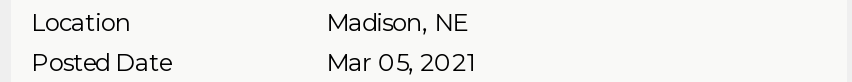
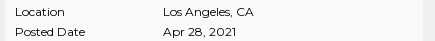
[326,7,468,37] Madison, NE -> [163,3,254,18] Los Angeles, CA
[326,47,474,77] Mar 05, 2021 -> [163,23,236,38] Apr 28, 2021

